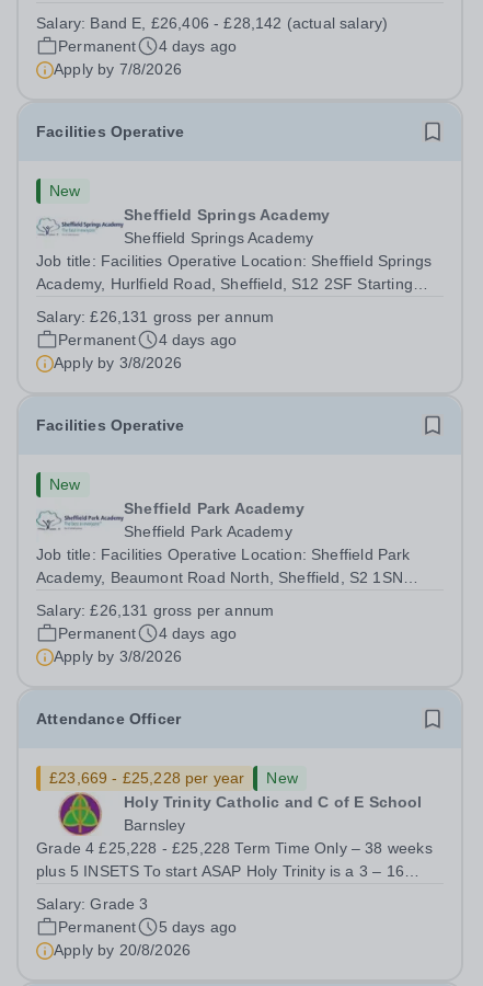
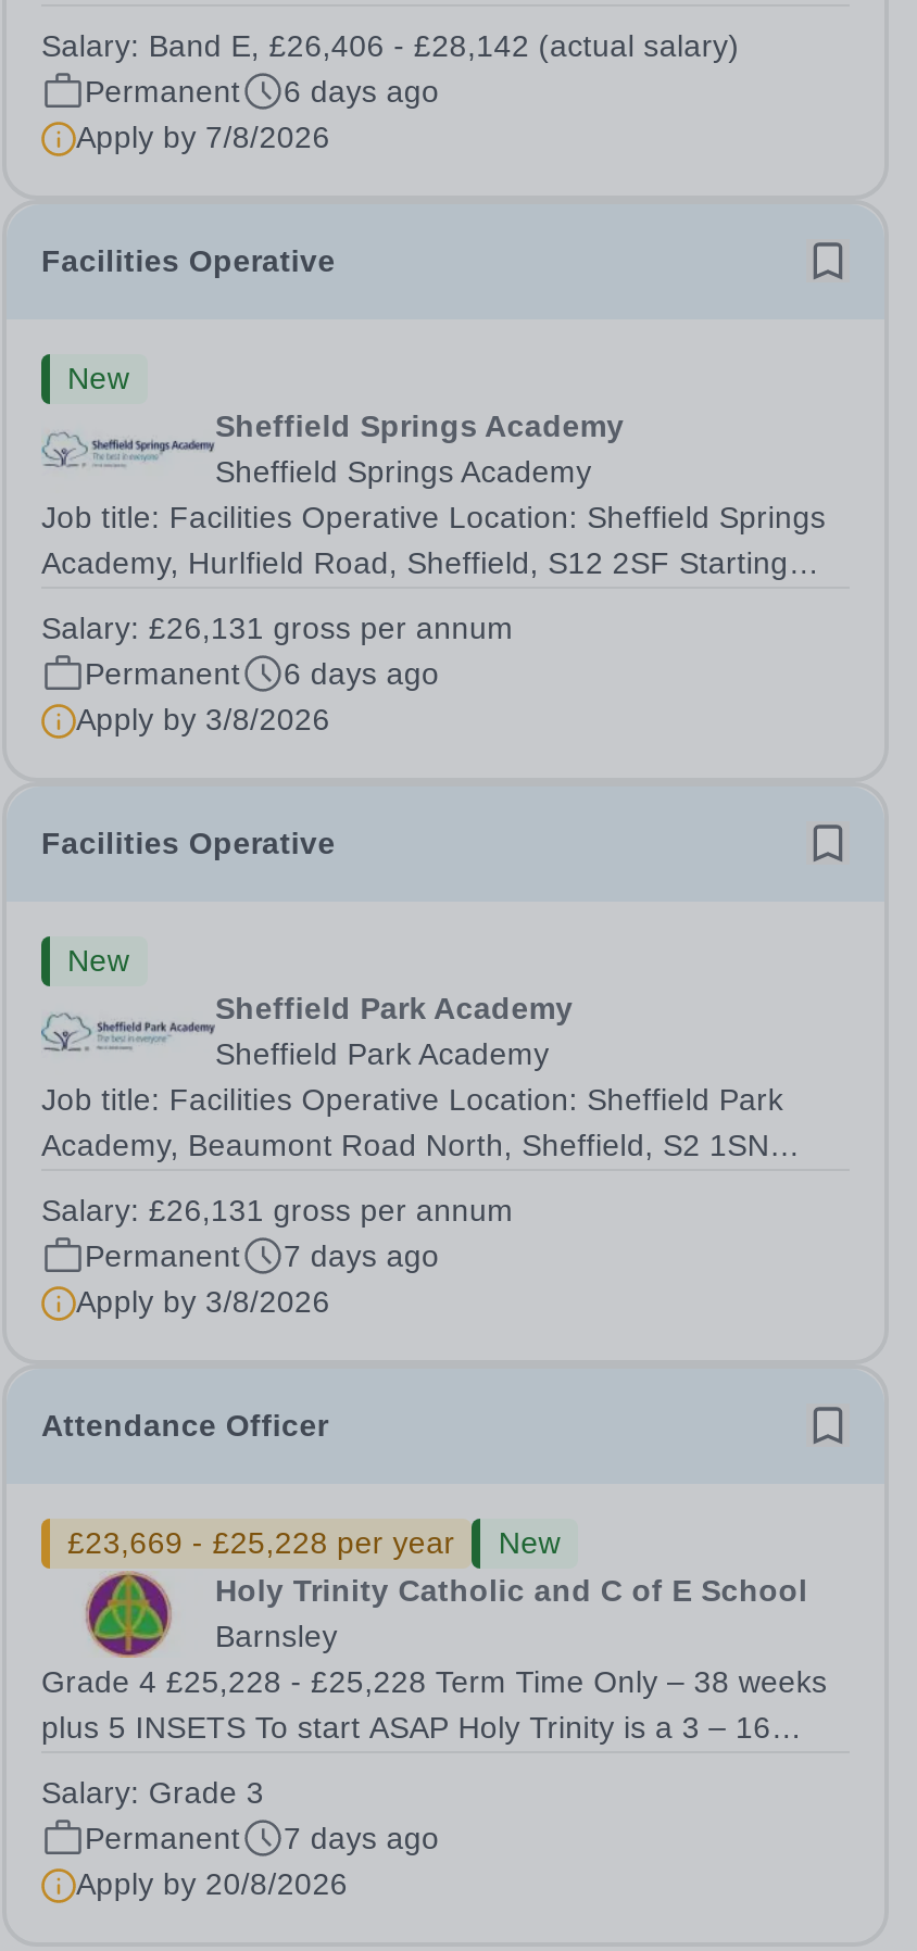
[58,37,237,55] Permanent 4 days ago -> [85,74,439,109] Permanent 6 days ago
[58,331,237,348] Permanent 4 days ago -> [85,656,439,691] Permanent 6 days ago
[58,624,237,642] Permanent 4 days ago -> [85,1238,439,1273] Permanent 7 days ago
[58,918,237,936] Permanent 5 days ago -> [85,1821,439,1855] Permanent 7 days ago

